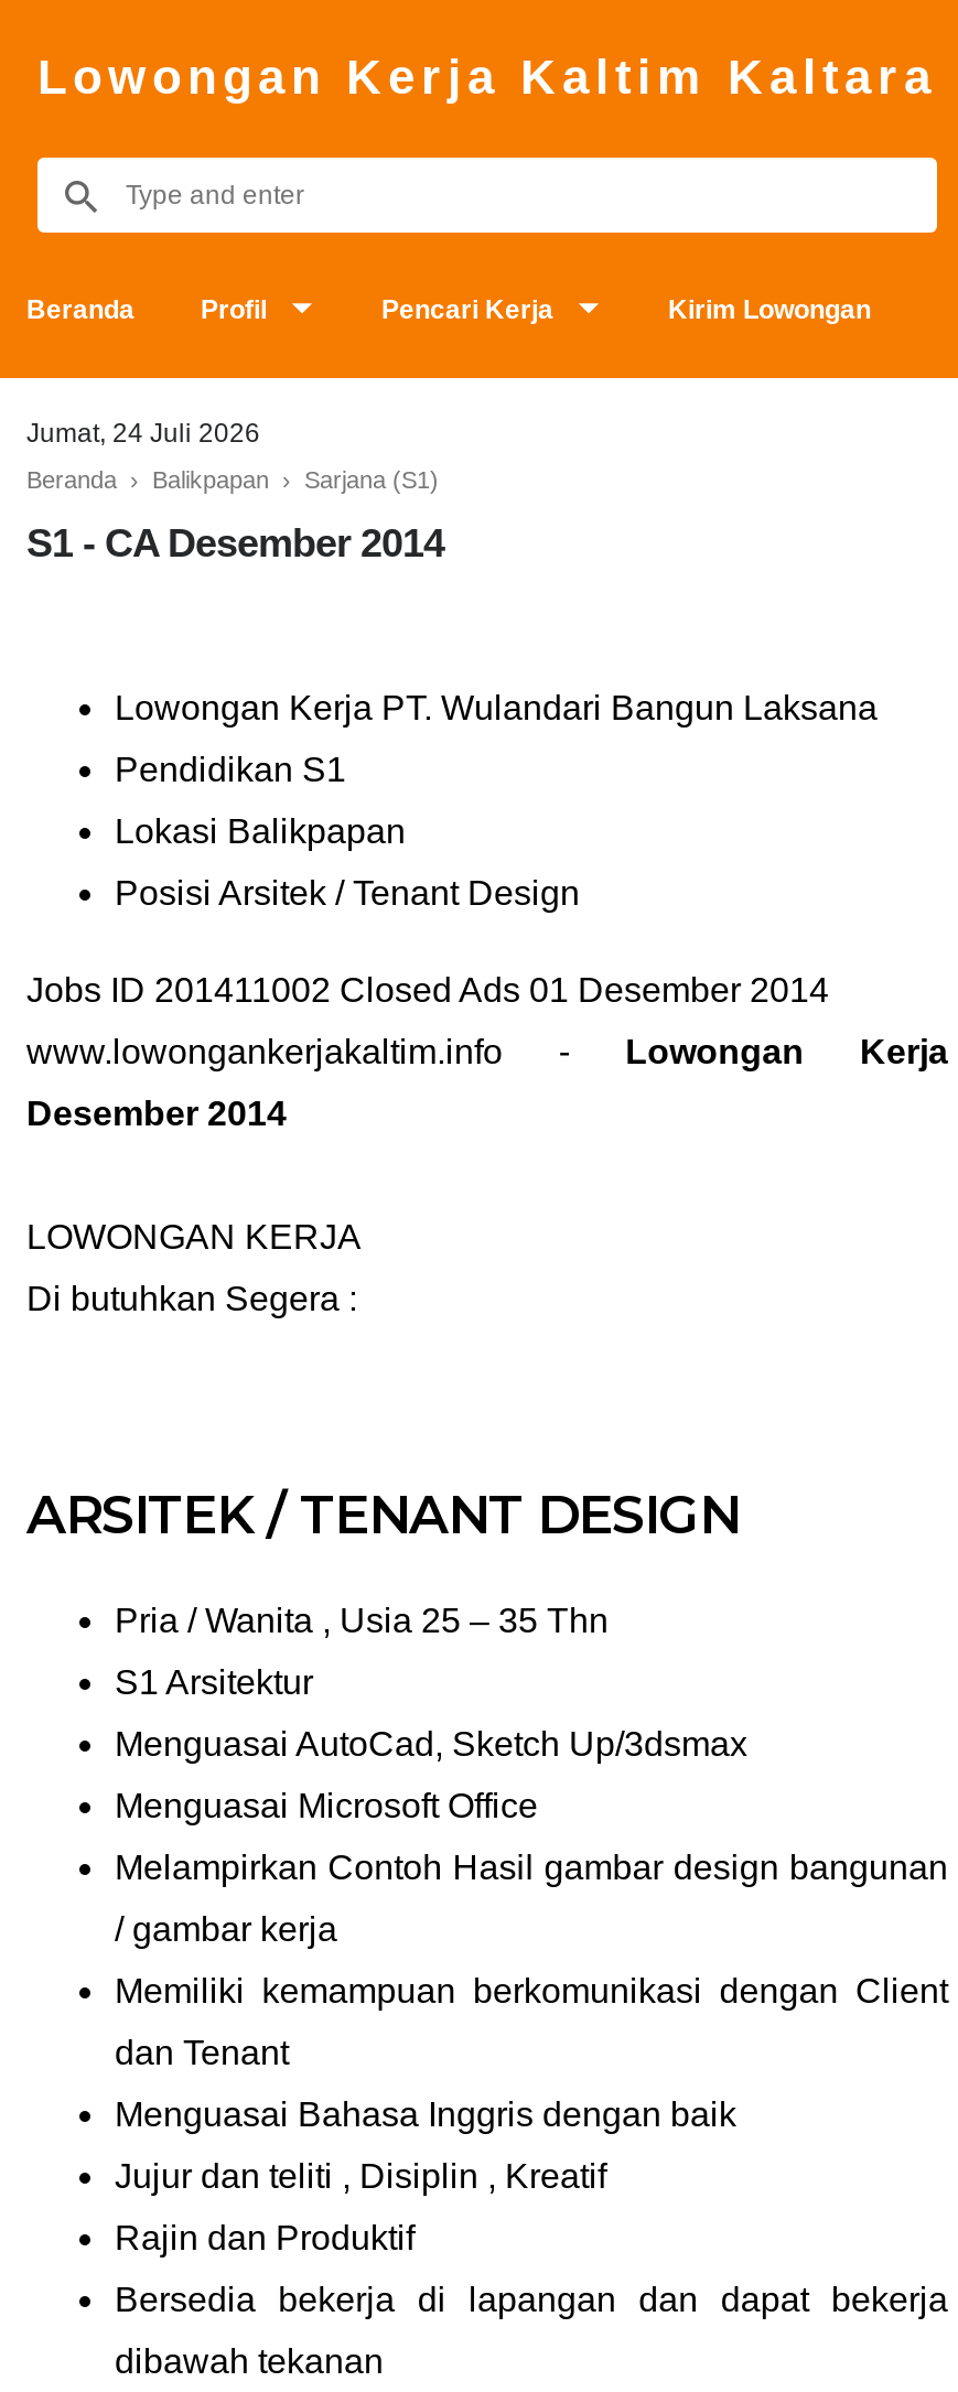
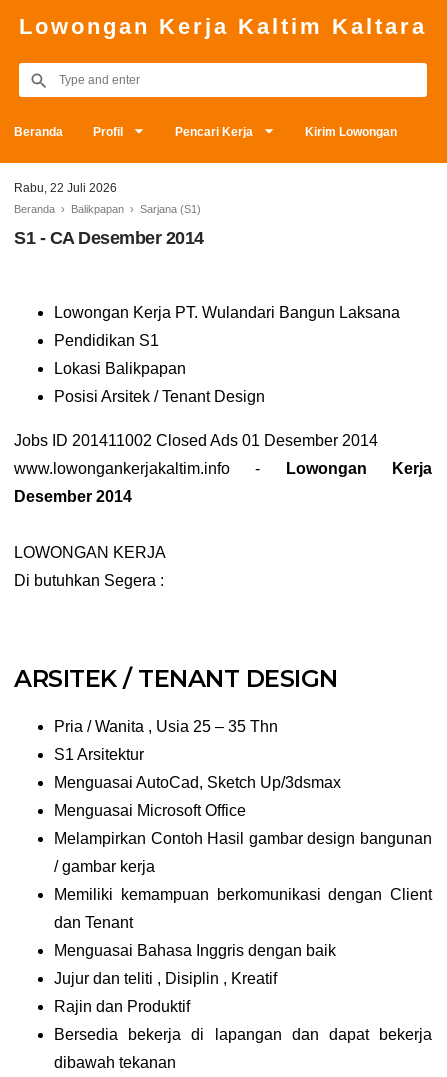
[26,418,260,449] Jumat, 24 Juli 2026 -> [14,181,117,195] Rabu, 22 Juli 2026

